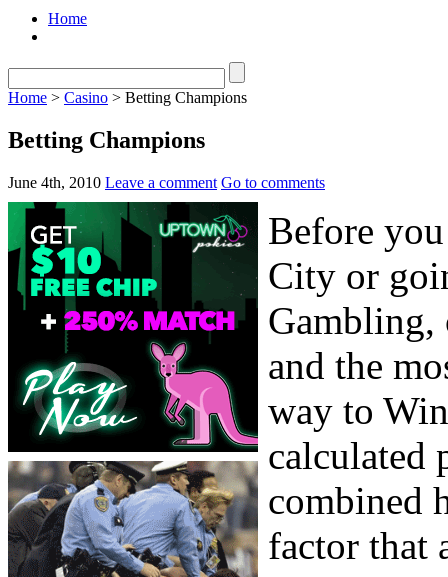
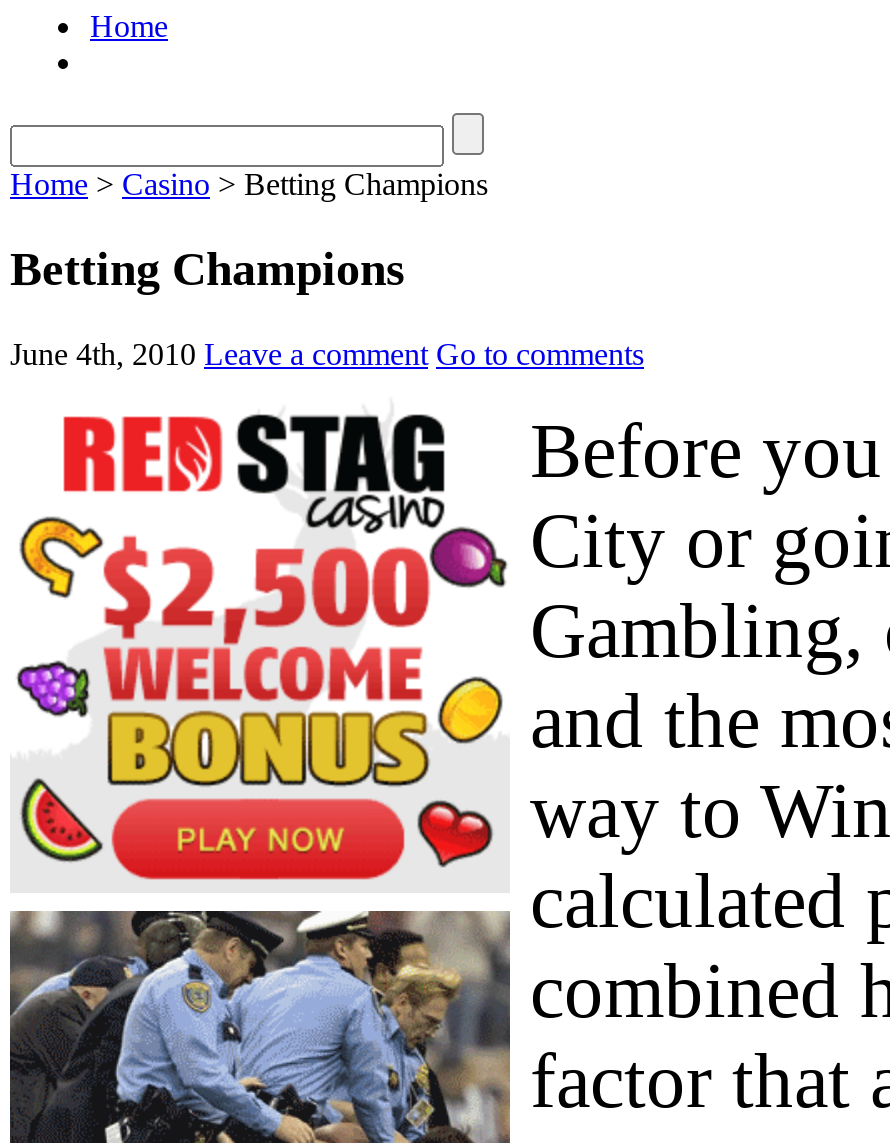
[7,201,259,453] [image] -> [10,393,510,893] [image]

